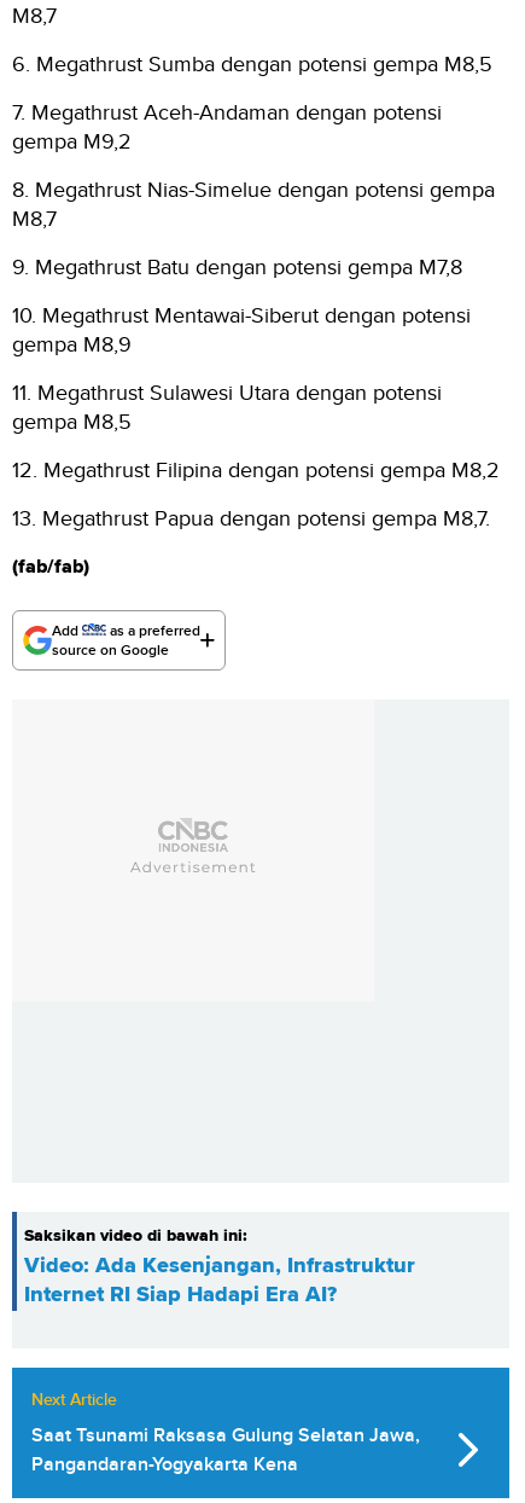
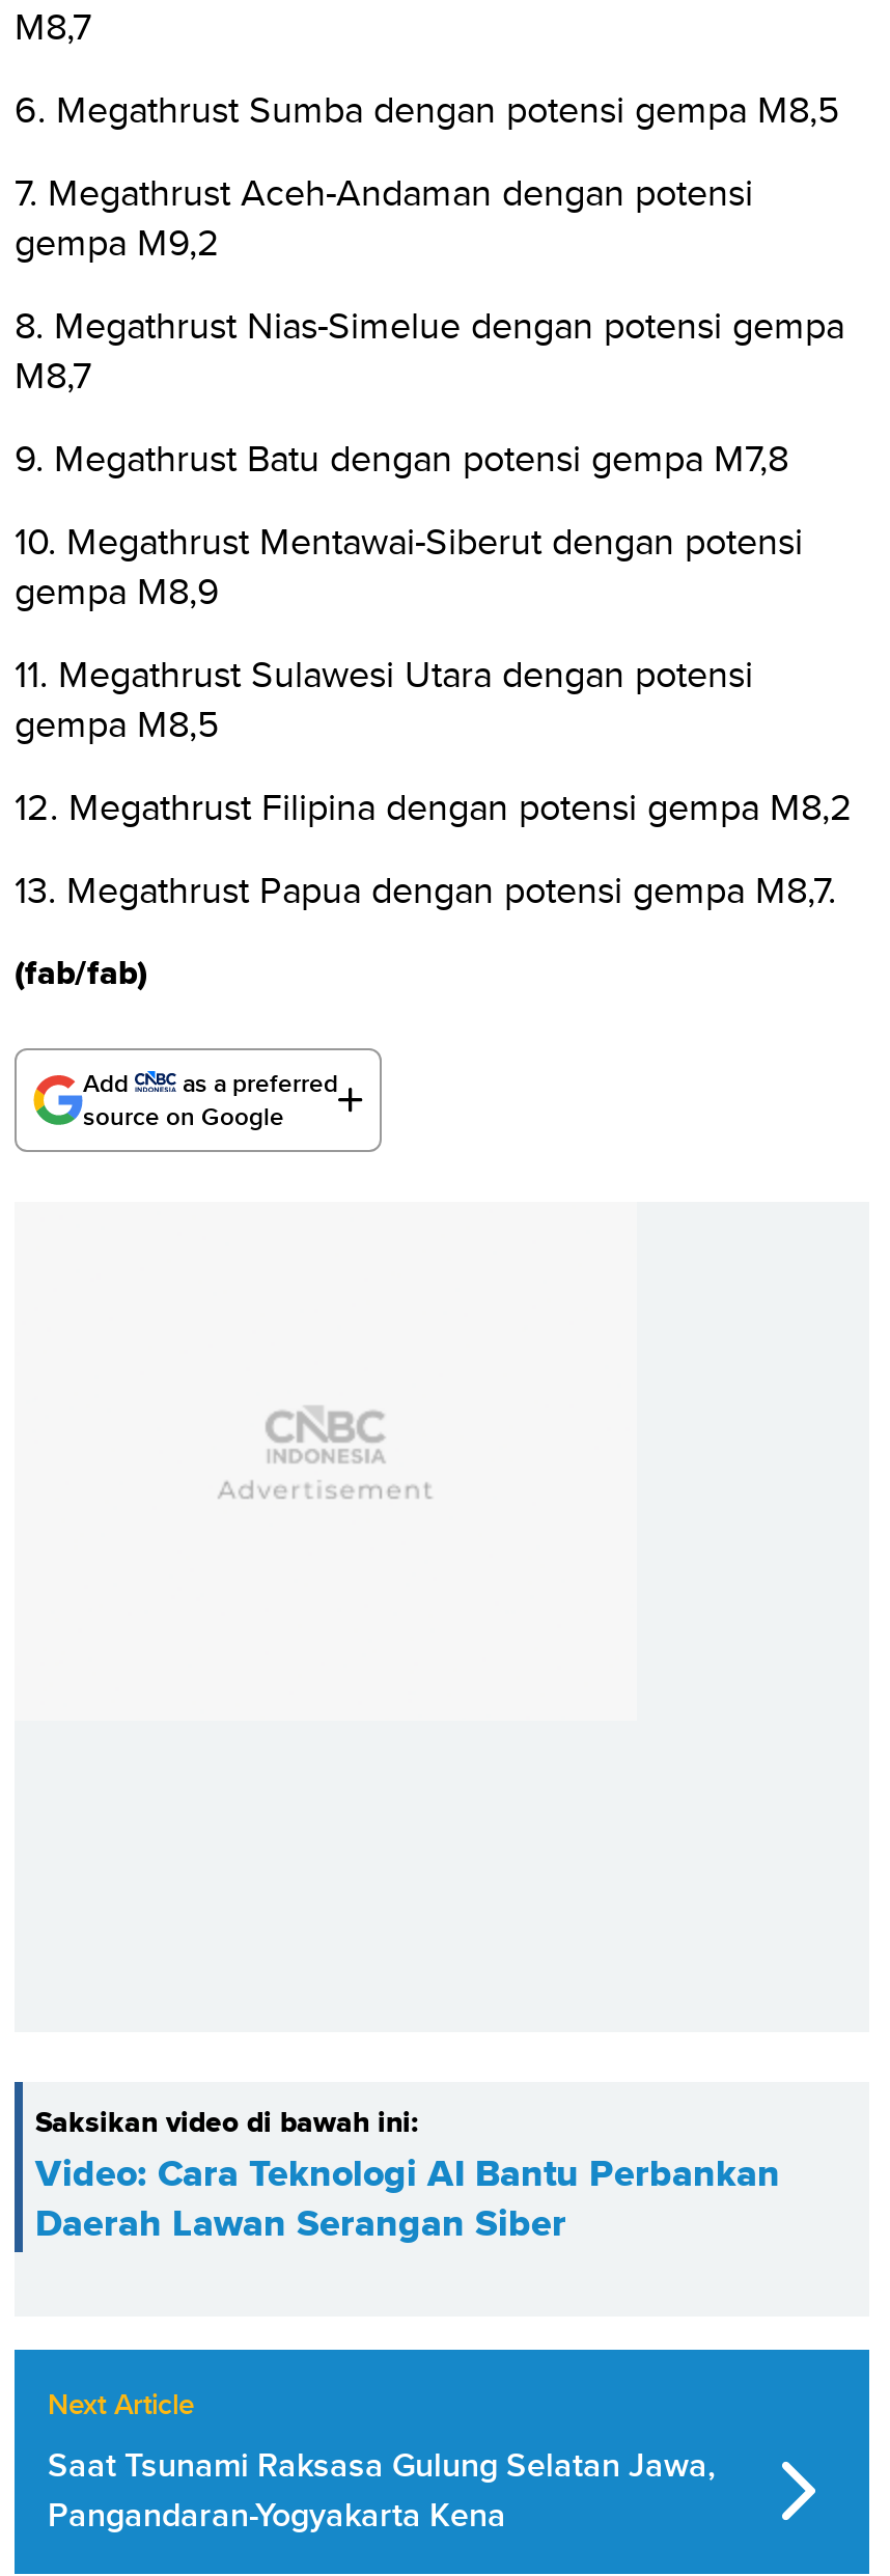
[24,1249,415,1310] Video: Ada Kesenjangan, Infrastruktur | Internet RI Siap Hadapi Era AI? -> [35,2146,780,2250] Video: Cara Teknologi AI Bantu Perbankan | Daerah Lawan Serangan Siber

